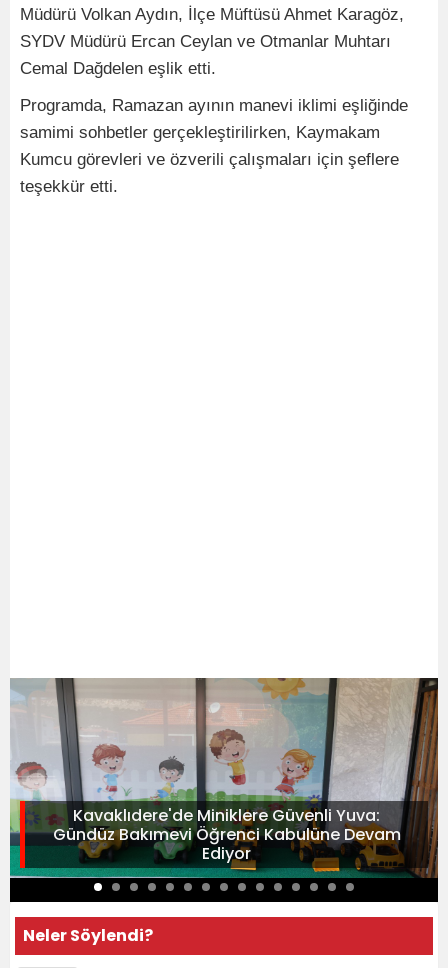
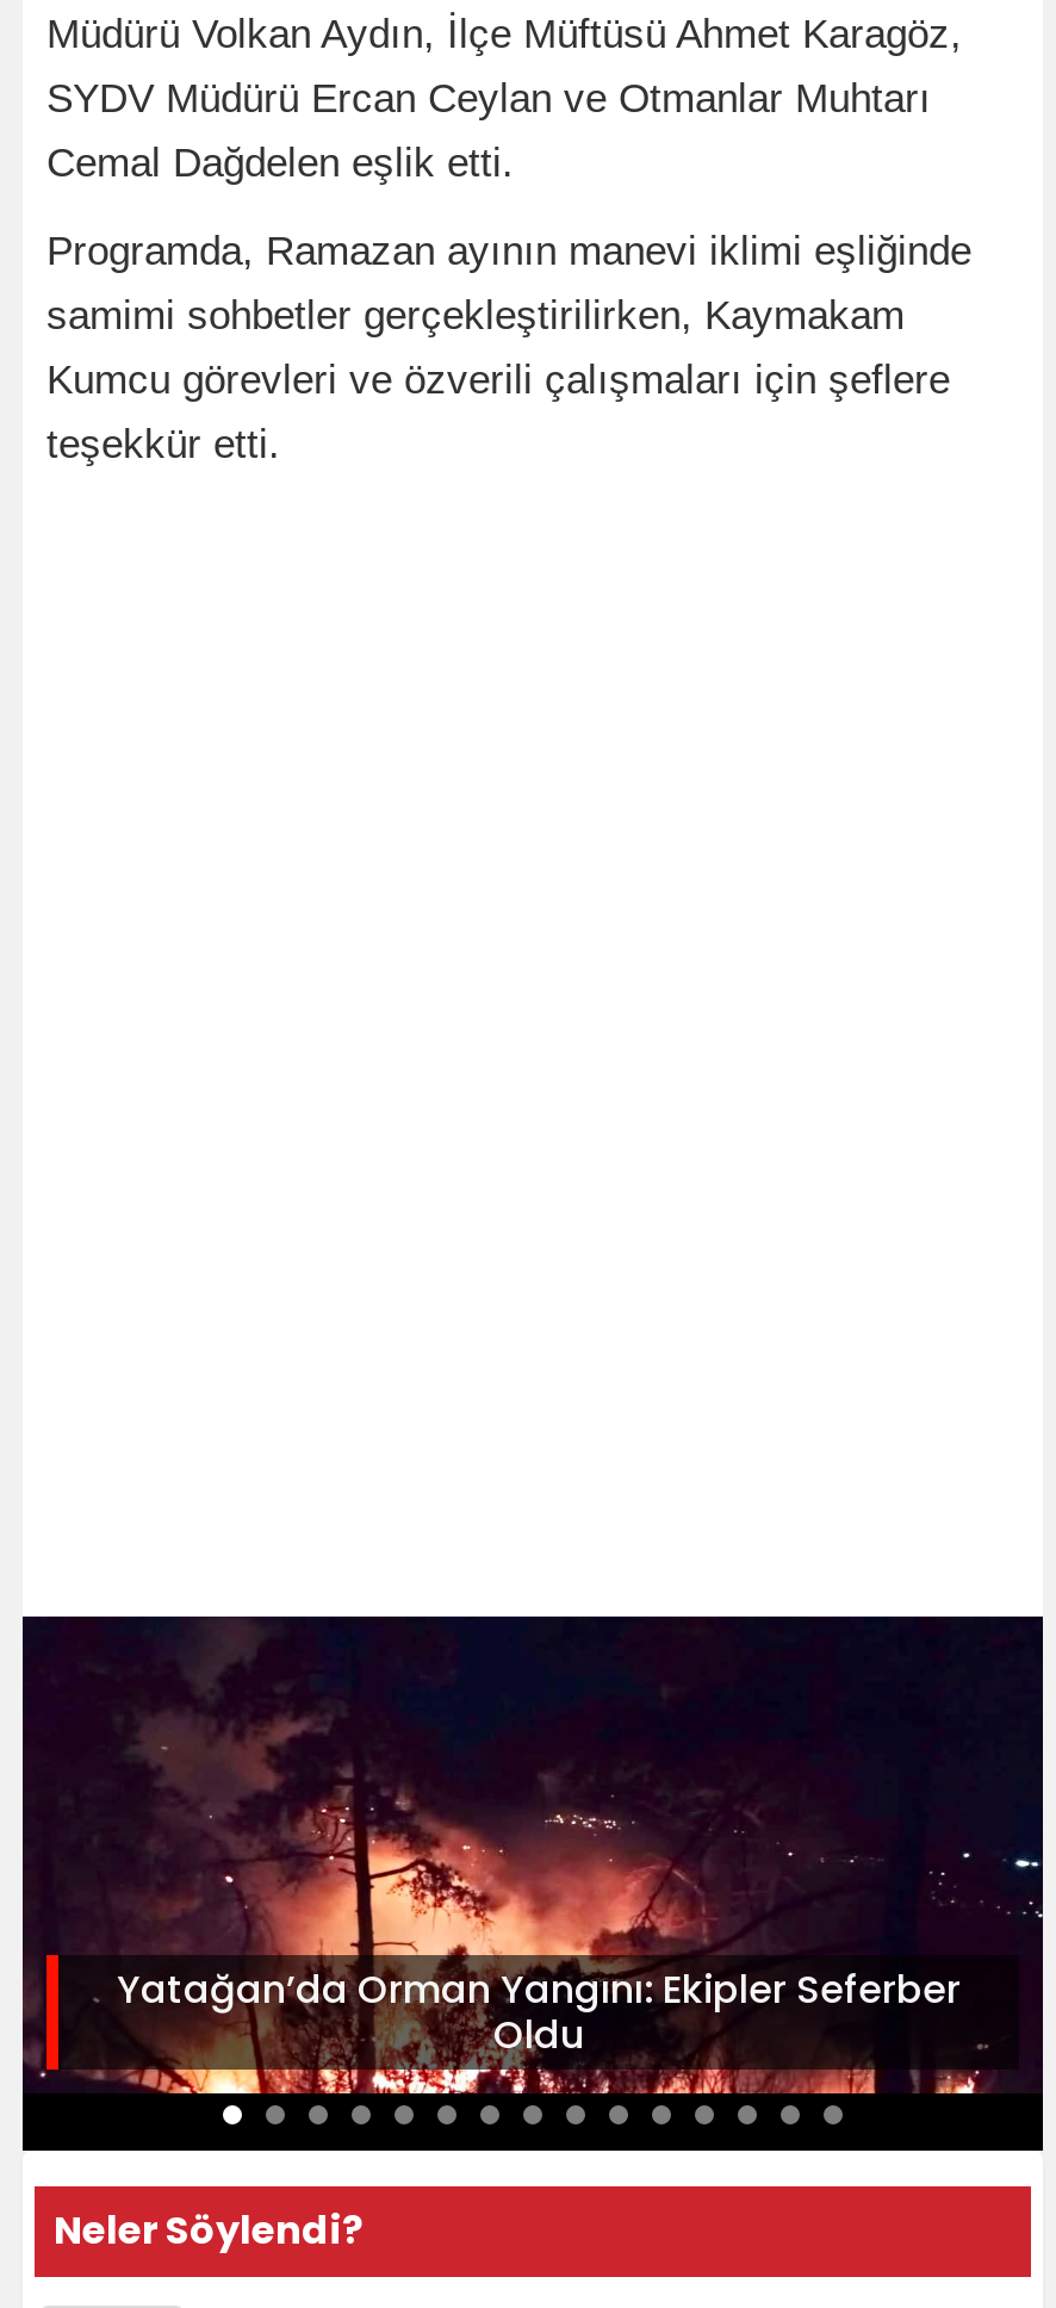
[9,677,439,879] [image] | Kavaklıdere'de Miniklere Güvenli Yuva: | Gündüz Bakımevi Öğrenci Kabulüne Devam | Ediyor -> [20,1614,1045,2096] [image] | Yatağan’da Orman Yangını: Ekipler Seferber | Oldu

